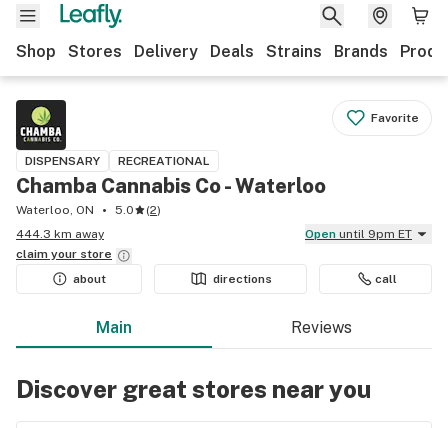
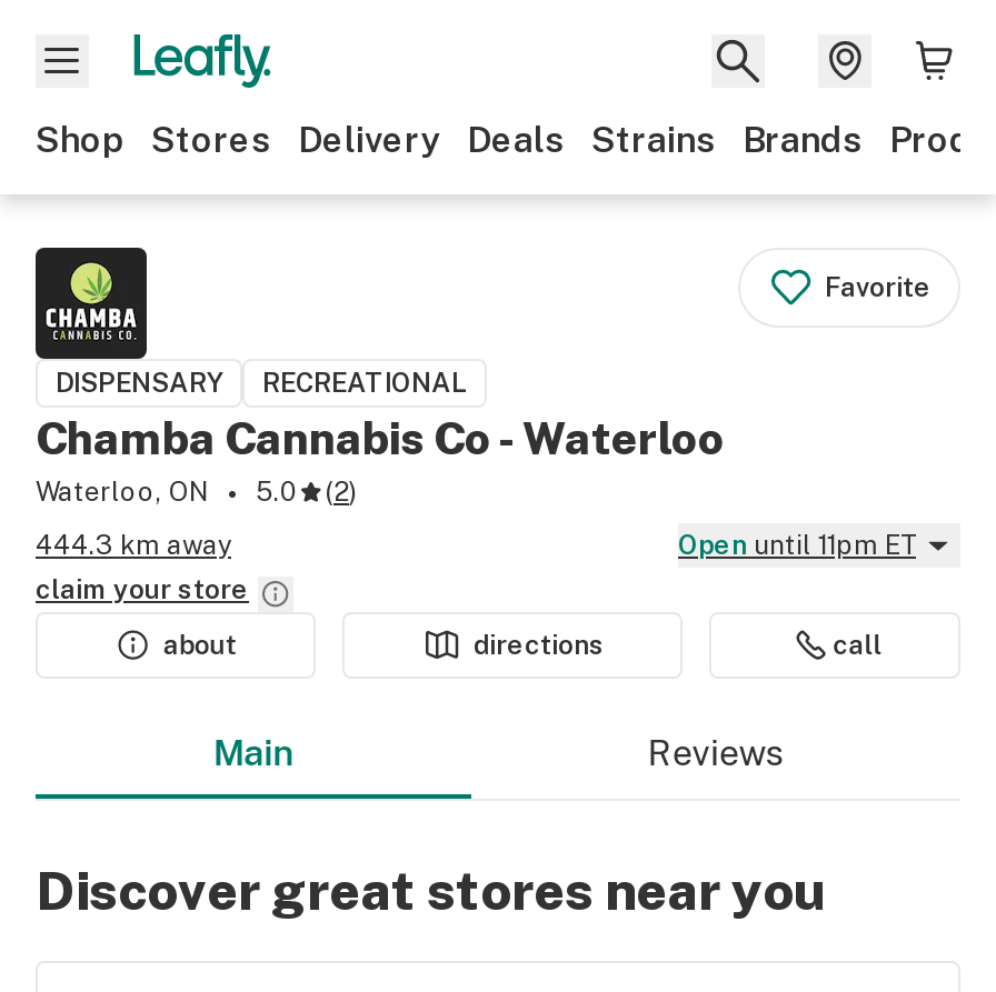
[314,227,412,241] Open until 9pm ET -> [698,530,916,561] Open until 11pm ET

